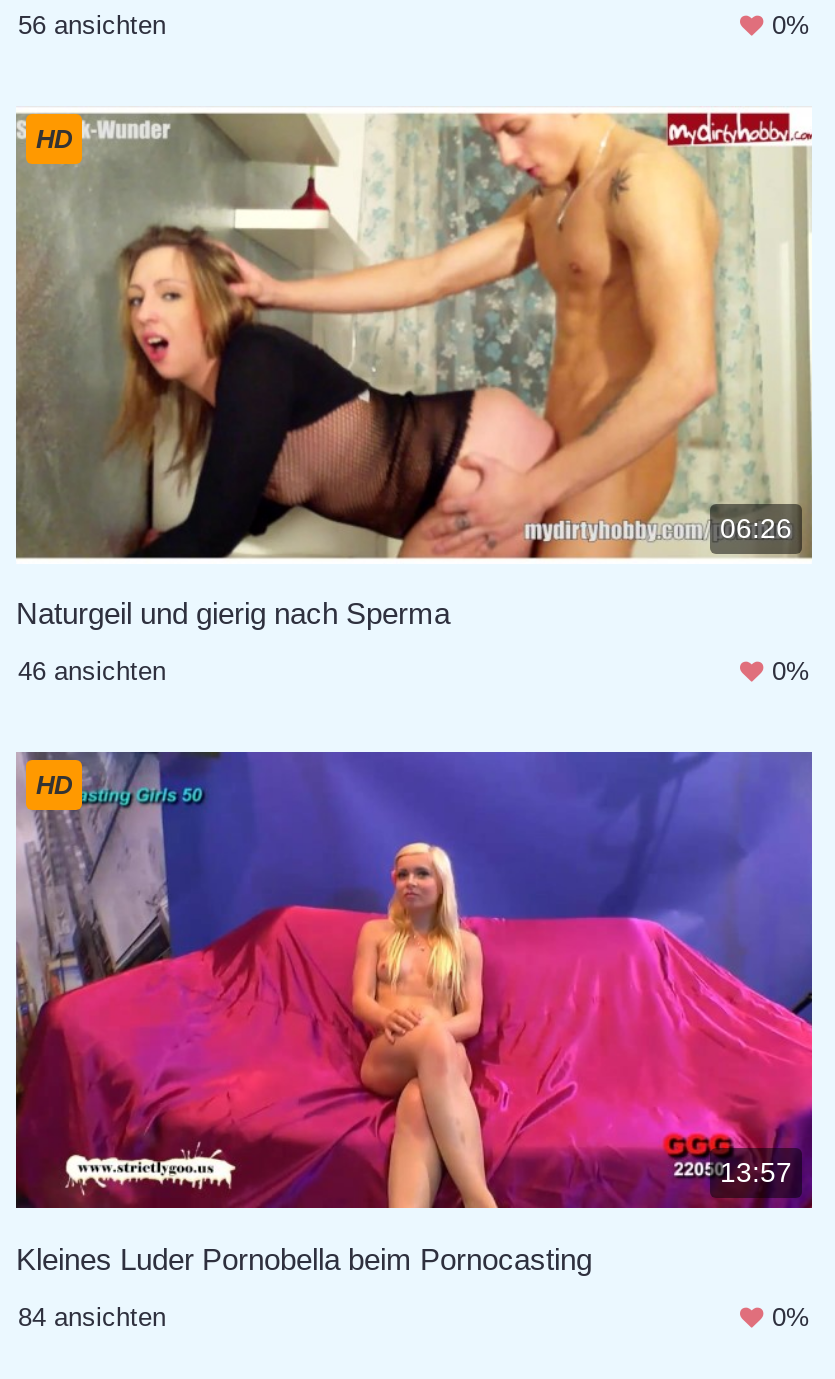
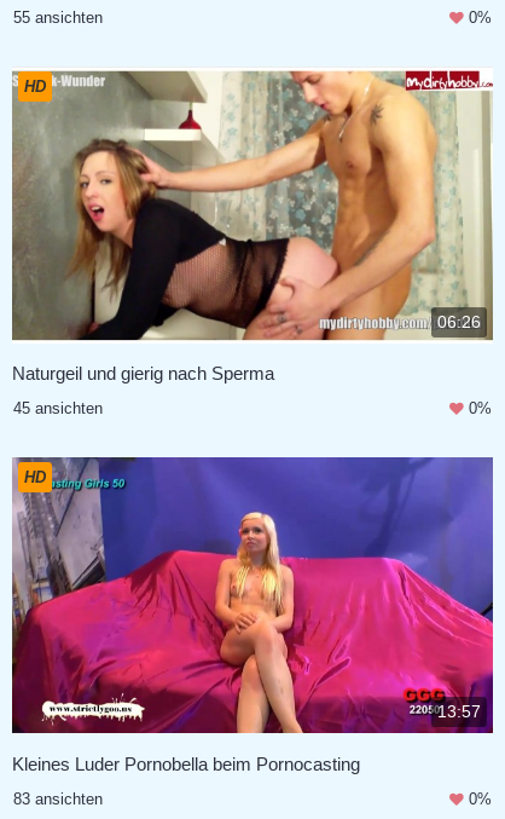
[18,10,166,40] 56 ansichten -> [13,8,103,26] 55 ansichten
[18,655,166,685] 46 ansichten -> [13,399,103,417] 45 ansichten
[18,1301,166,1331] 84 ansichten -> [13,789,103,808] 83 ansichten

